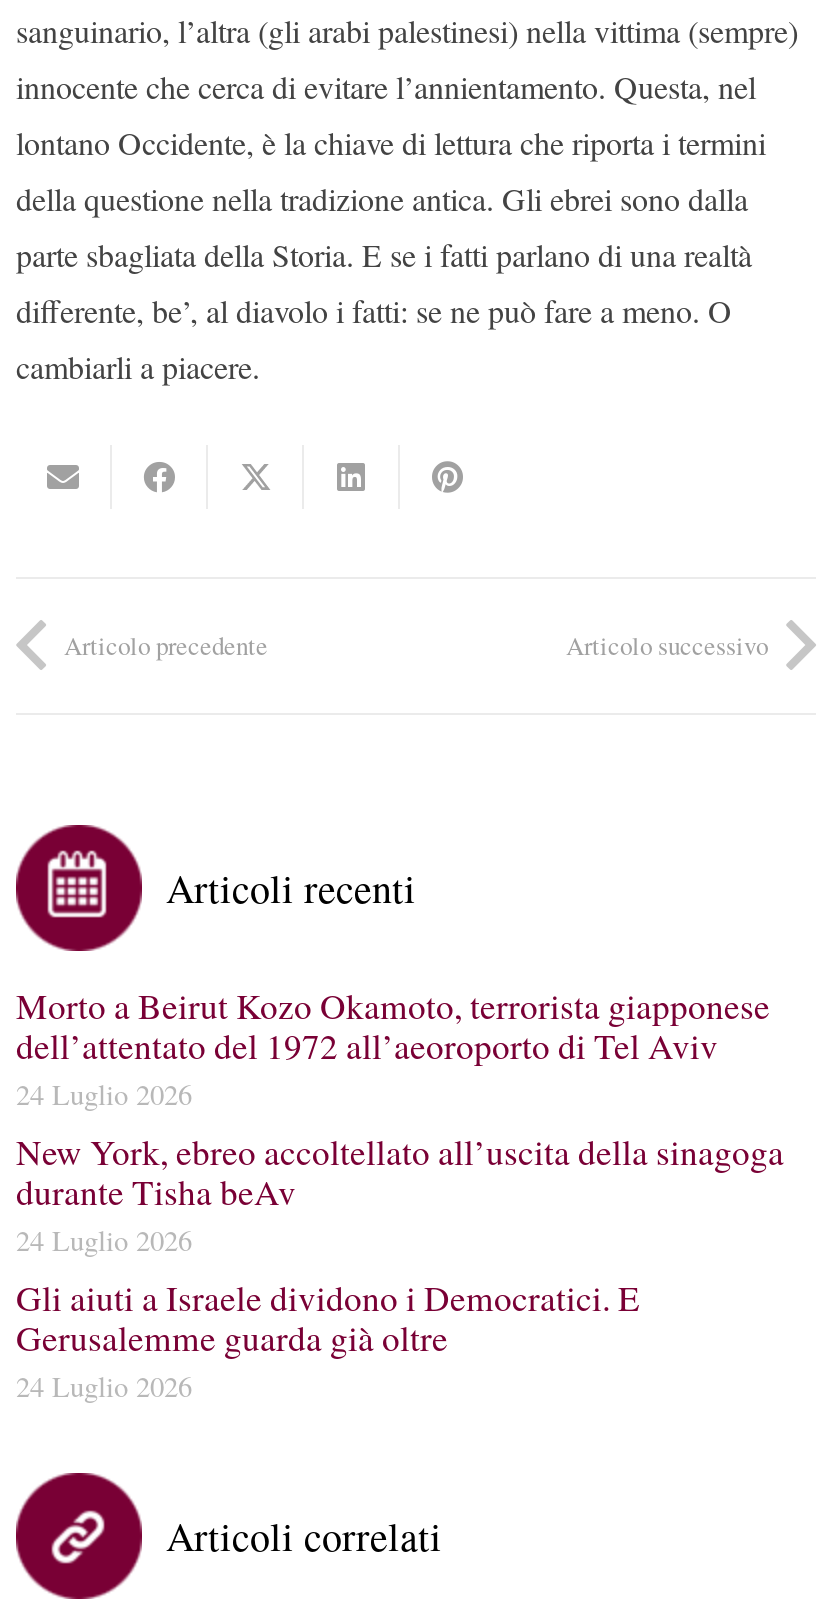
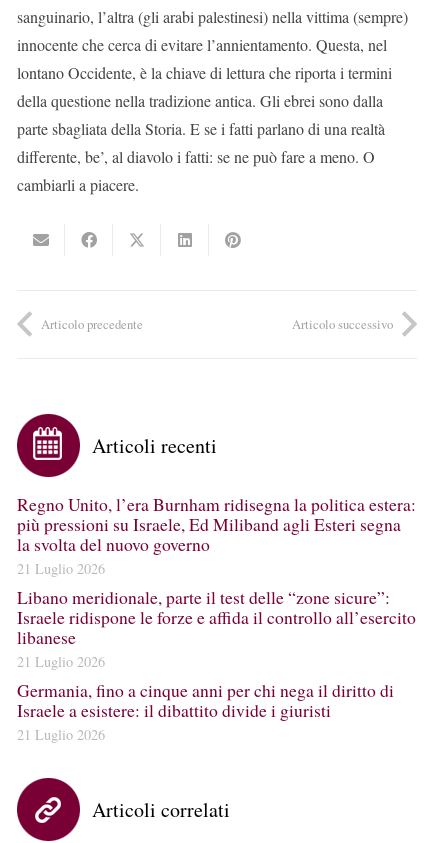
[16,981,784,1405] Morto a Beirut Kozo Okamoto, terrorista giapponese | dell’attentato del 1972 all’aeoroporto di Tel Aviv | 24 Luglio 2026 | New York, ebreo accoltellato all’uscita della sinagoga | durante Tisha beAv | 24 Luglio 2026 | Gli aiuti a Israele dividono i Democratici. E | Gerusalemme guarda già oltre | 24 Luglio 2026 -> [17,492,416,744] Regno Unito, l’era Burnham ridisegna la politica estera: | più pressioni su Israele, Ed Miliband agli Esteri segna | la svolta del nuovo governo | 21 Luglio 2026 | Libano meridionale, parte il test delle “zone sicure”: | Israele ridispone le forze e affida il controllo all’esercito | libanese | 21 Luglio 2026 | Germania, fino a cinque anni per chi nega il diritto di | Israele a esistere: il dibattito divide i giuristi | 21 Luglio 2026

